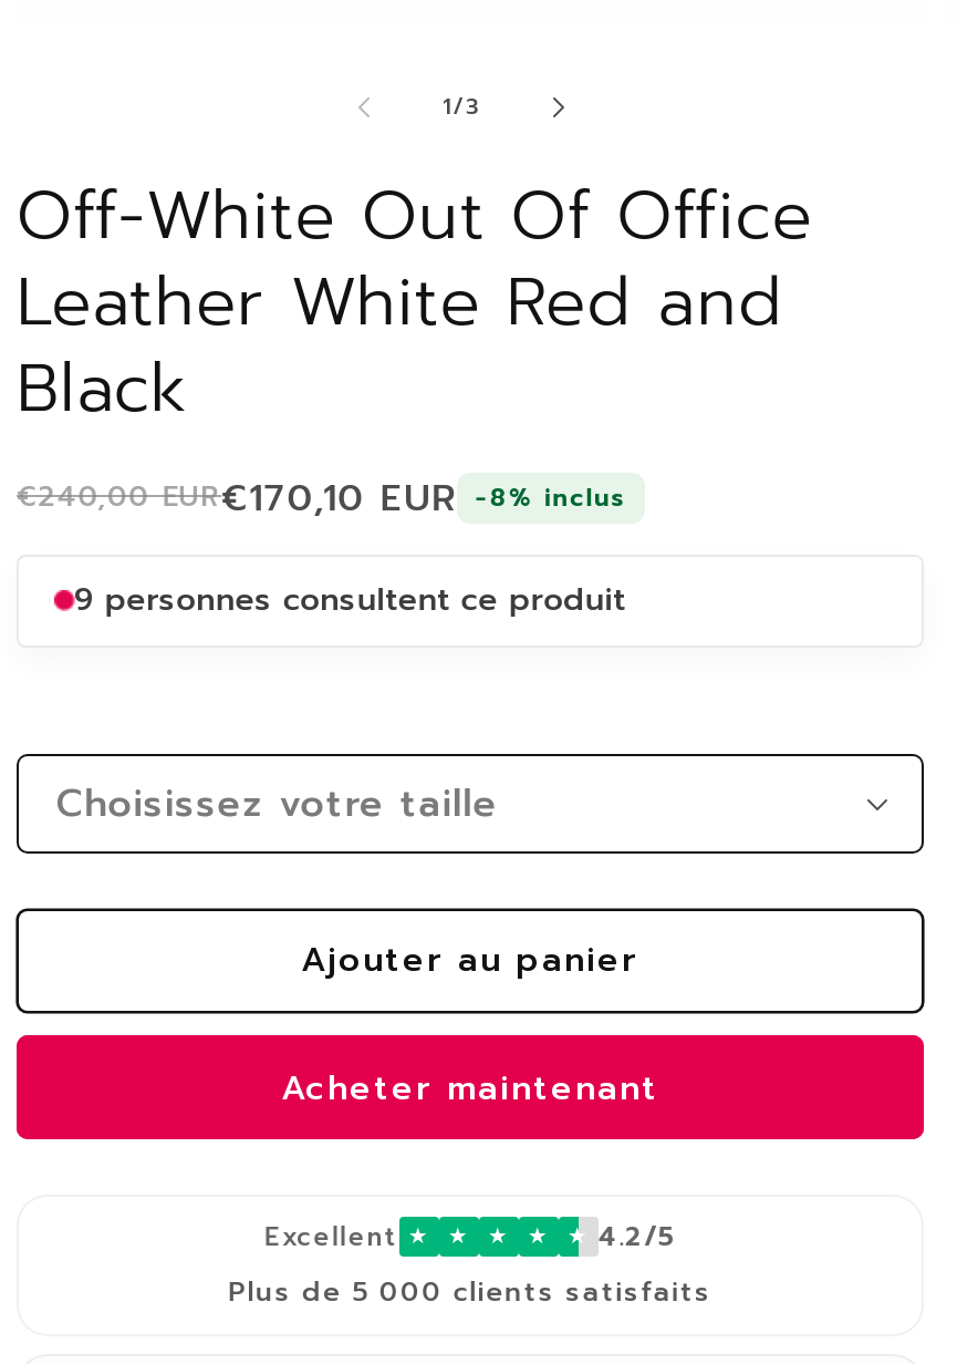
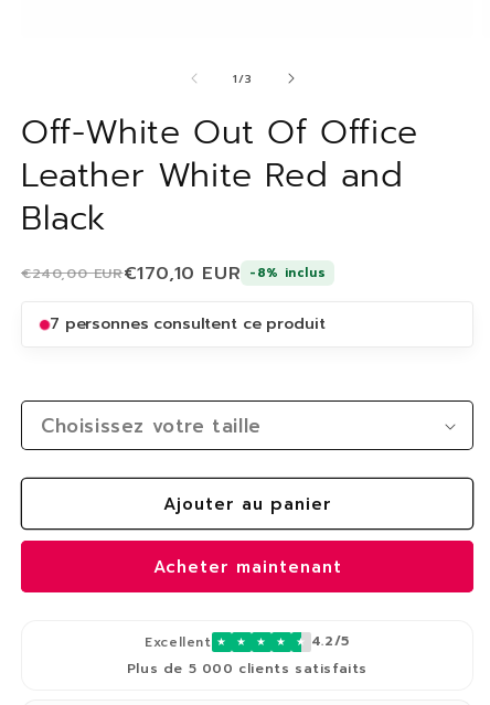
[74,576,626,623] 9 personnes consultent ce produit -> [50,312,325,336] 7 personnes consultent ce produit

